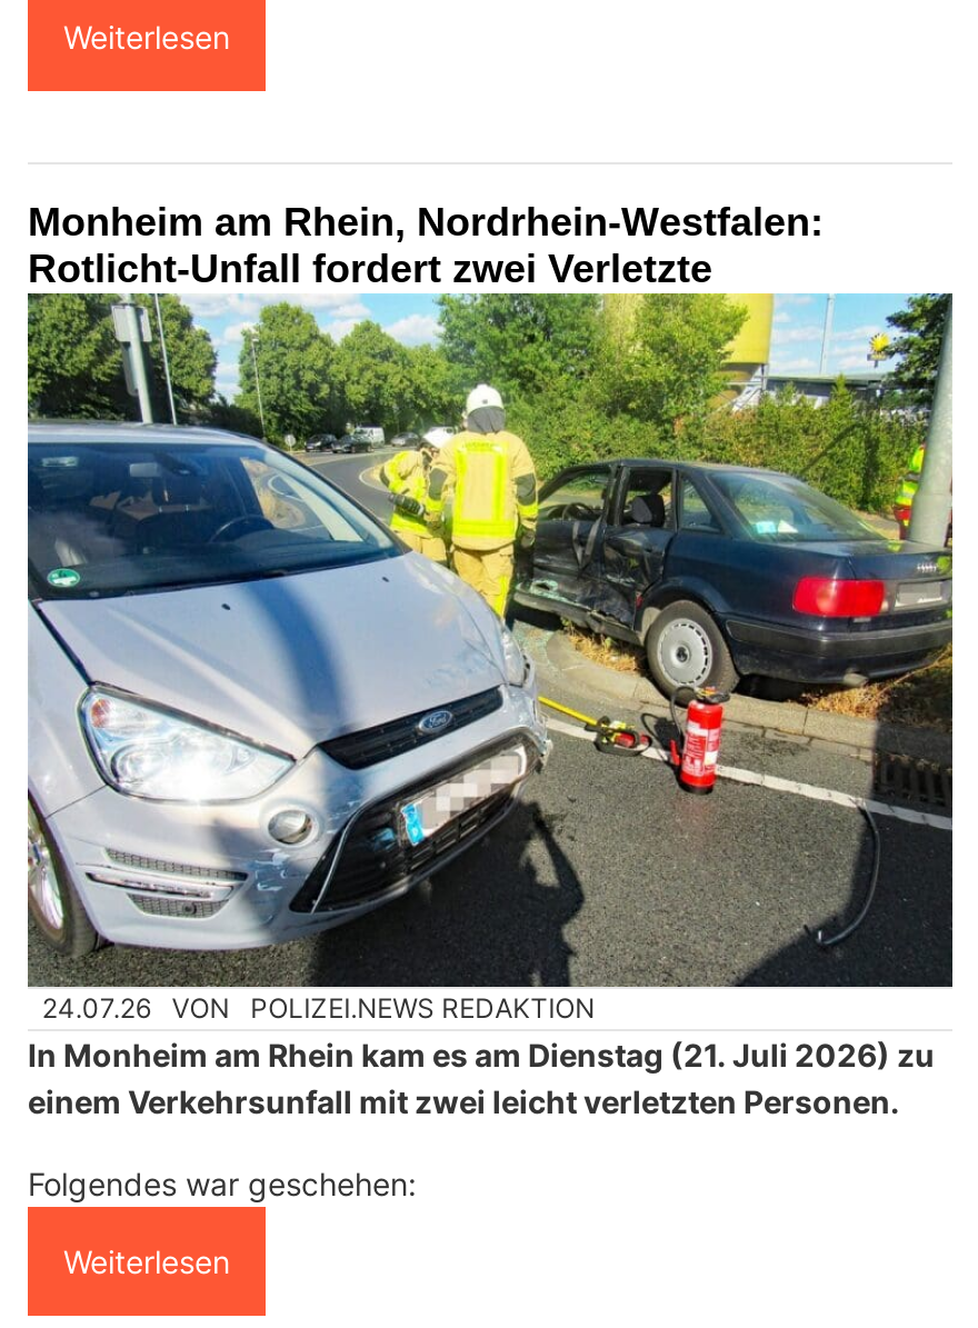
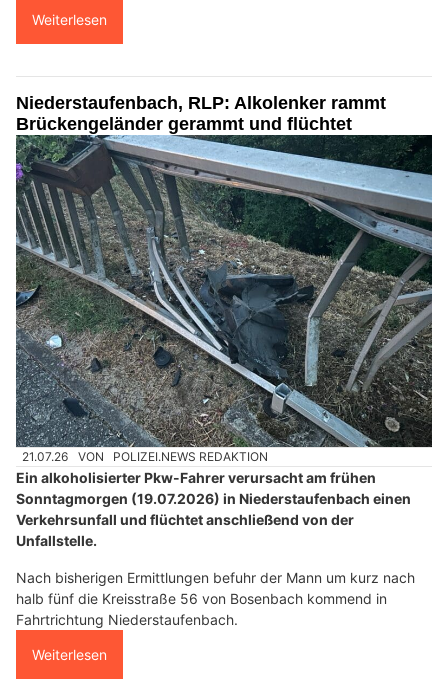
[28,199,824,290] Monheim am Rhein, Nordrhein-Westfalen: | Rotlicht-Unfall fordert zwei Verletzte -> [16,93,386,134] Niederstaufenbach, RLP: Alkolenker rammt | Brückengeländer gerammt und flüchtet
[26,291,955,1024] [image] | 24.07.26 VON POLIZEI.NEWS REDAKTION -> [15,134,433,464] [image] | 21.07.26 VON POLIZEI.NEWS REDAKTION
[28,1036,935,1120] In Monheim am Rhein kam es am Dienstag (21. Juli 2026) zu | einem Verkehrsunfall mit zwei leicht verletzten Personen. -> [16,469,411,549] Ein alkoholisierter Pkw-Fahrer verursacht am frühen | Sonntagmorgen (19.07.2026) in Niederstaufenbach einen | Verkehrsunfall und flüchtet anschließend von der | Unfallstelle.
[28,1165,417,1203] Folgendes war geschehen: -> [16,569,415,628] Nach bisherigen Ermittlungen befuhr der Mann um kurz nach | halb fünf die Kreisstraße 56 von Bosenbach kommend in | Fahrtrichtung Niederstaufenbach.

